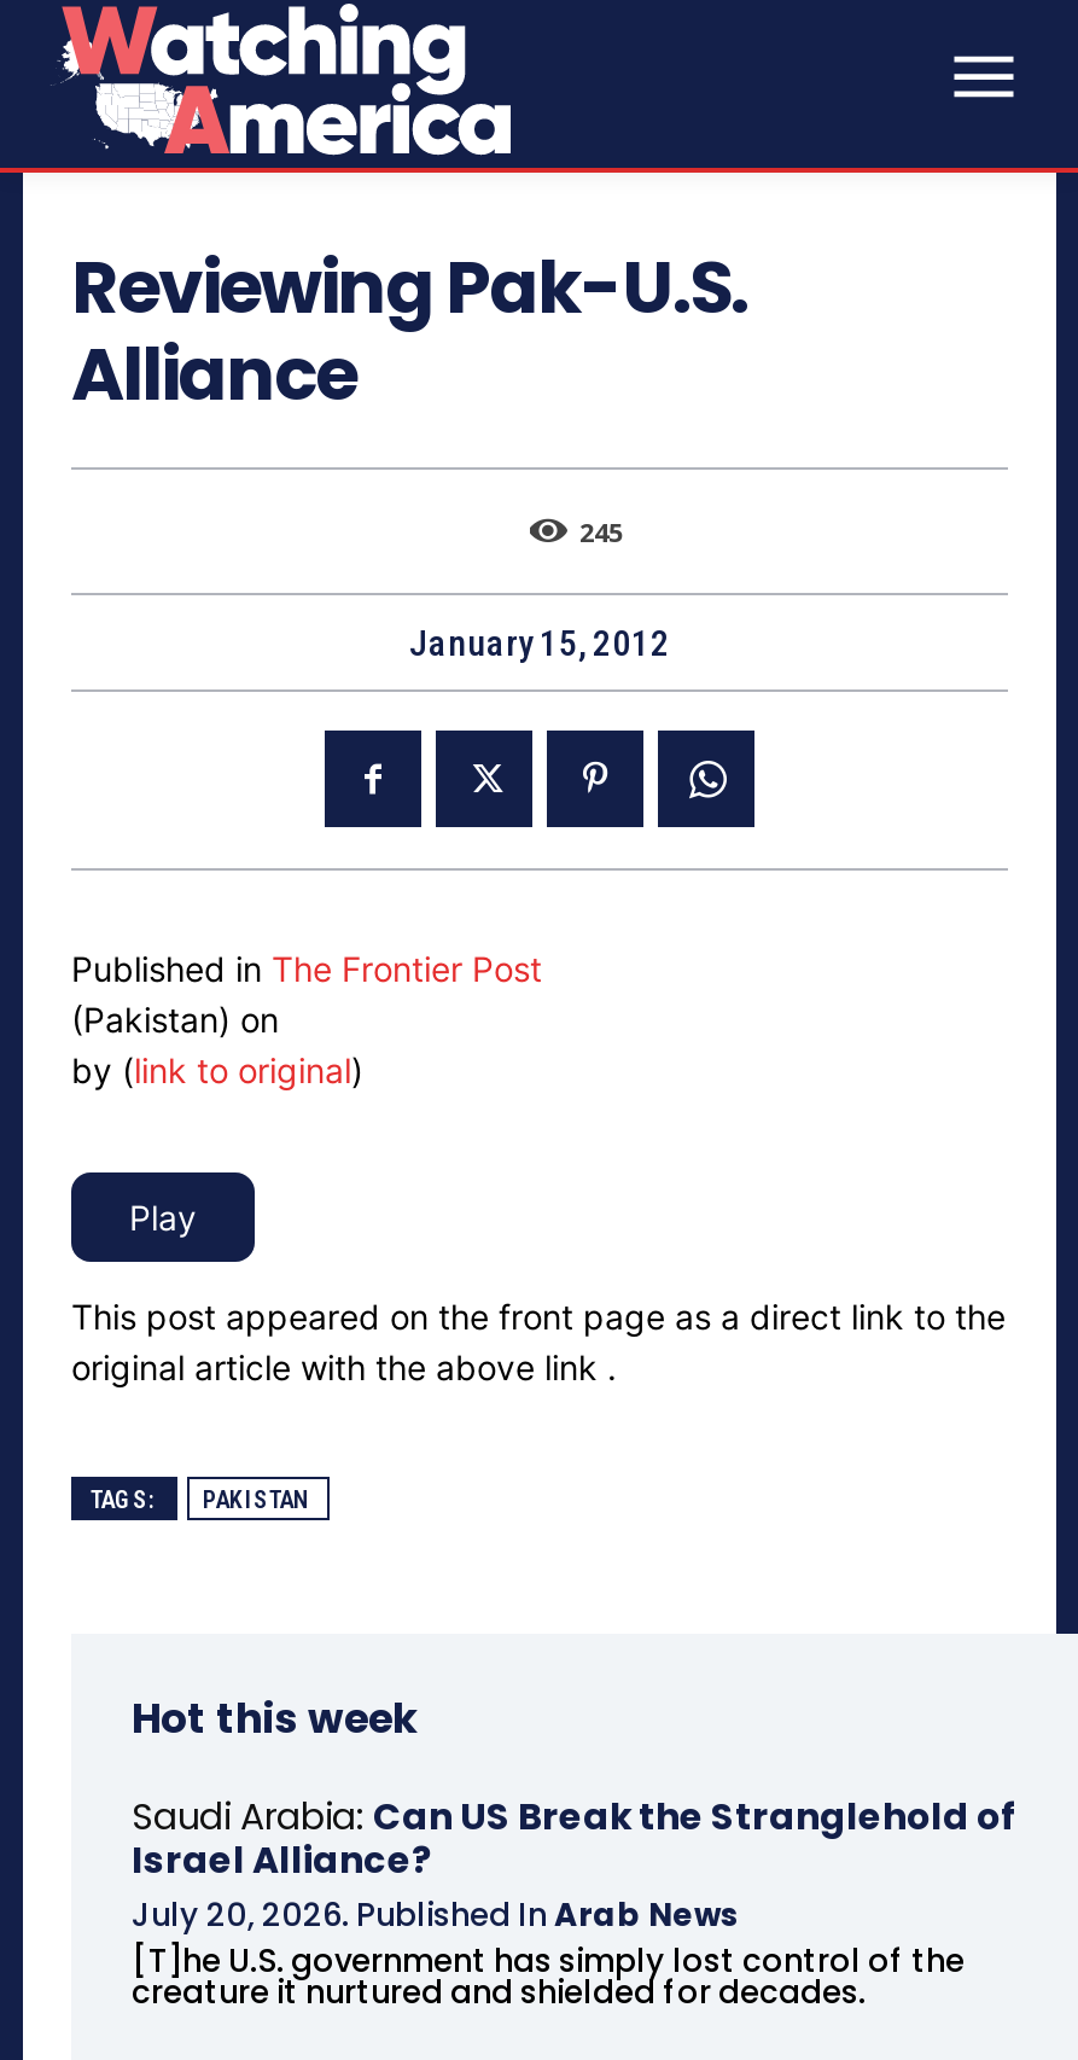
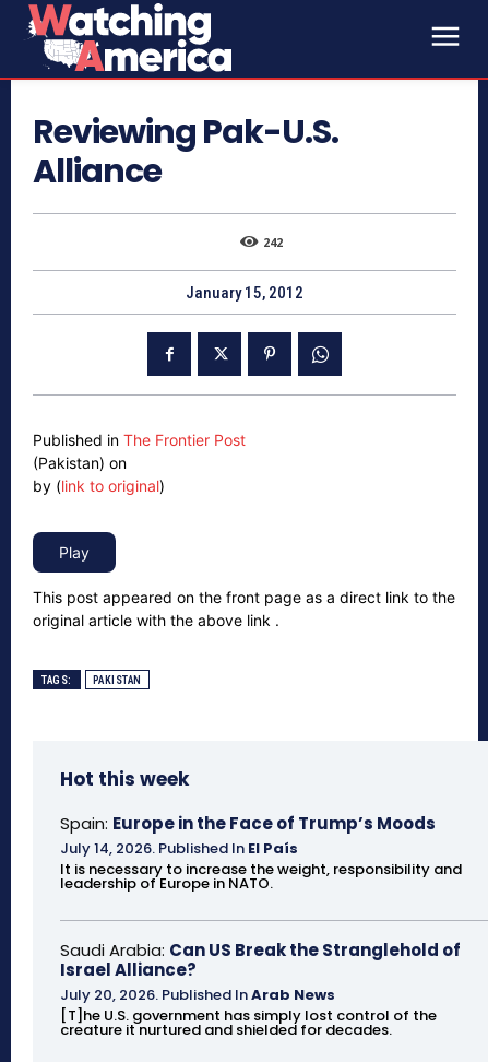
[579,513,623,549] 245 -> [263,234,282,250] 242
none -> [60,812,462,894] Spain: Europe in the Face of Trump’s Moods | July 14, 2026. Published In El País | It is necessary to increase the weight, responsibility and | leadership of Europe in NATO.

